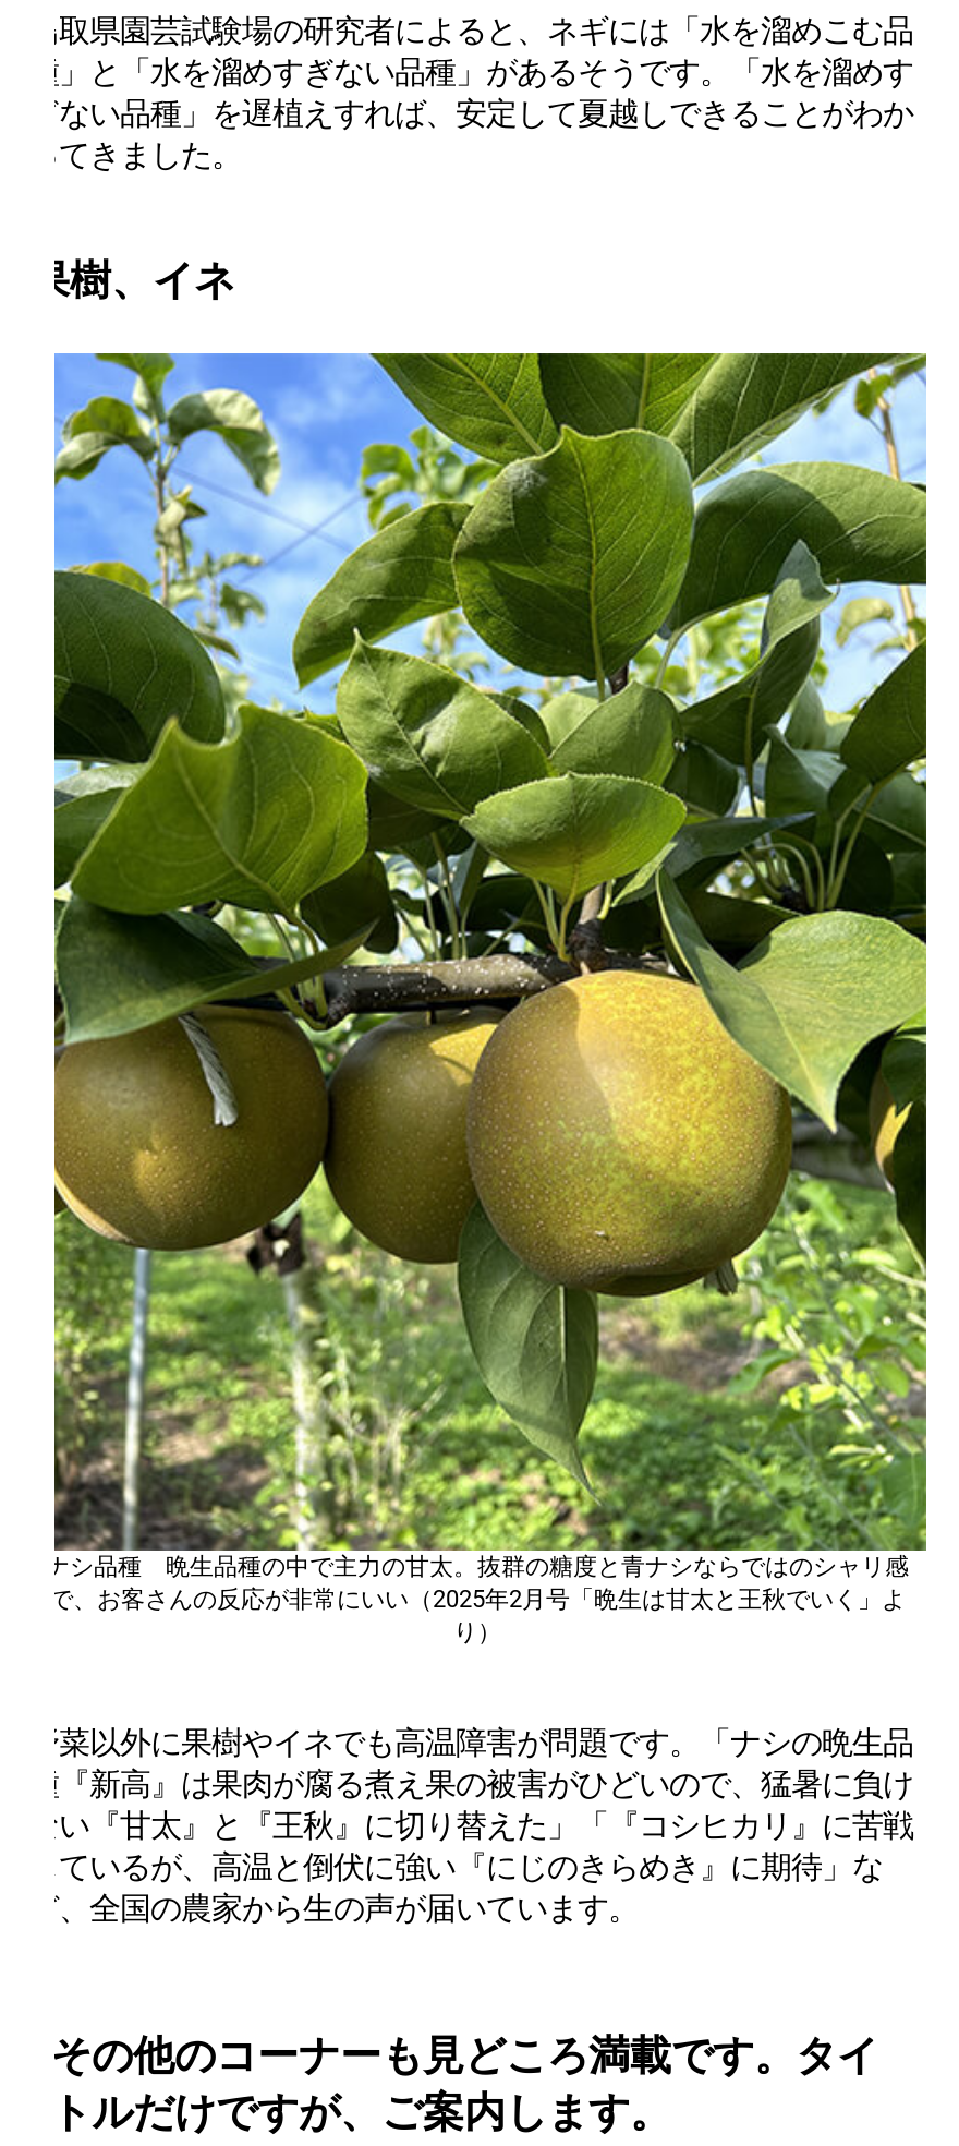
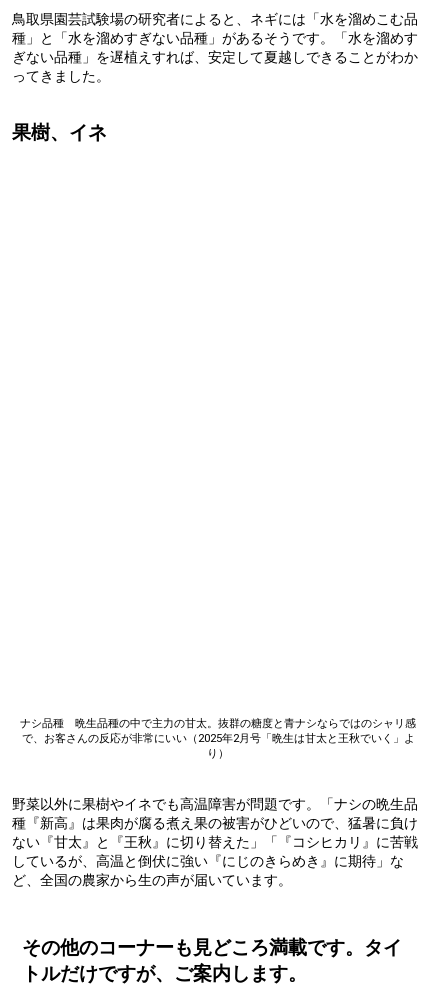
[52,351,928,1553] [image] -> none

